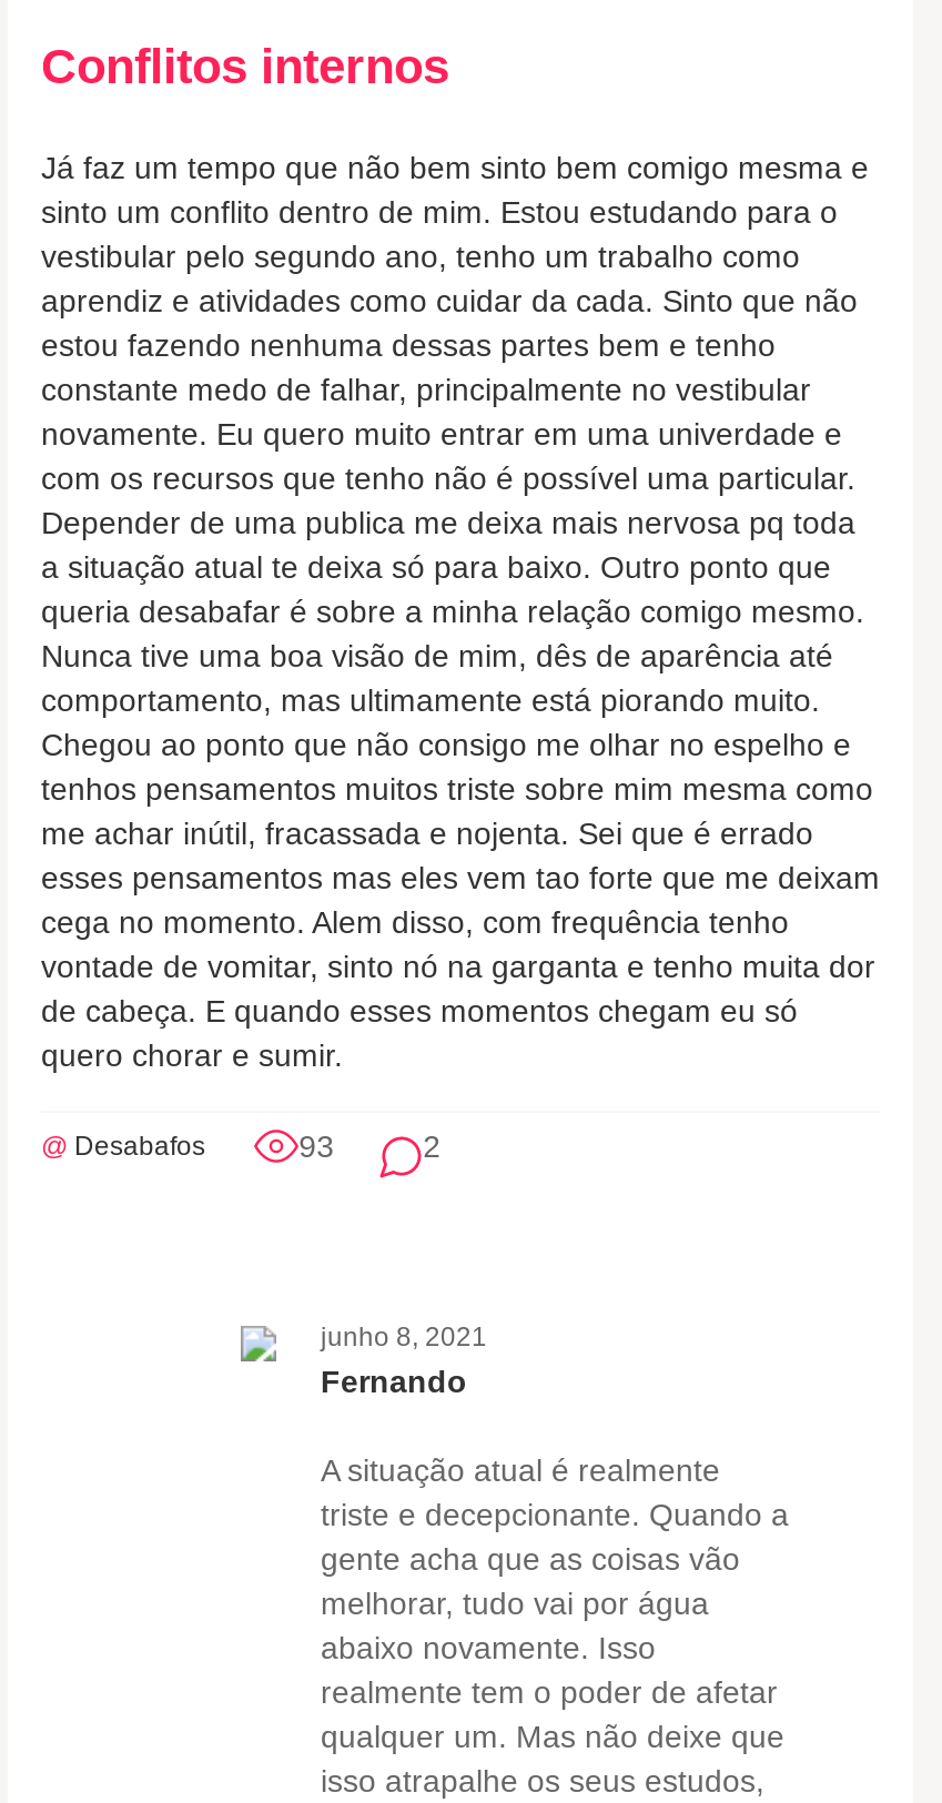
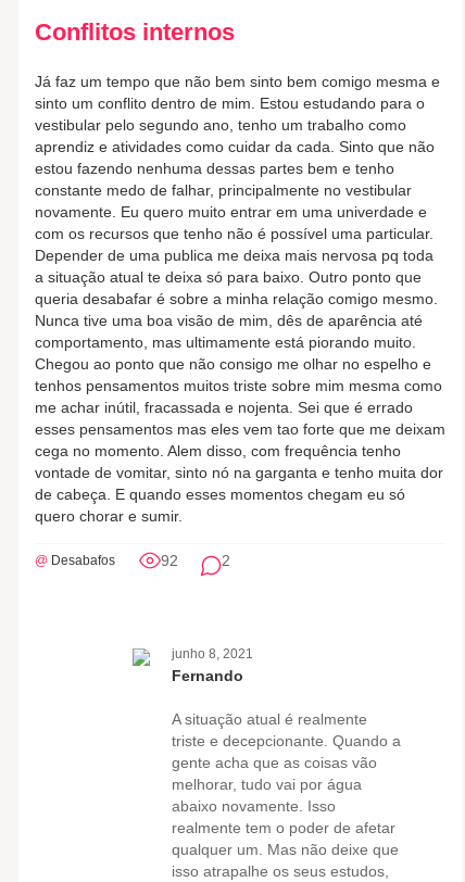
[299,1128,334,1164] 93 -> [161,552,178,569] 92

